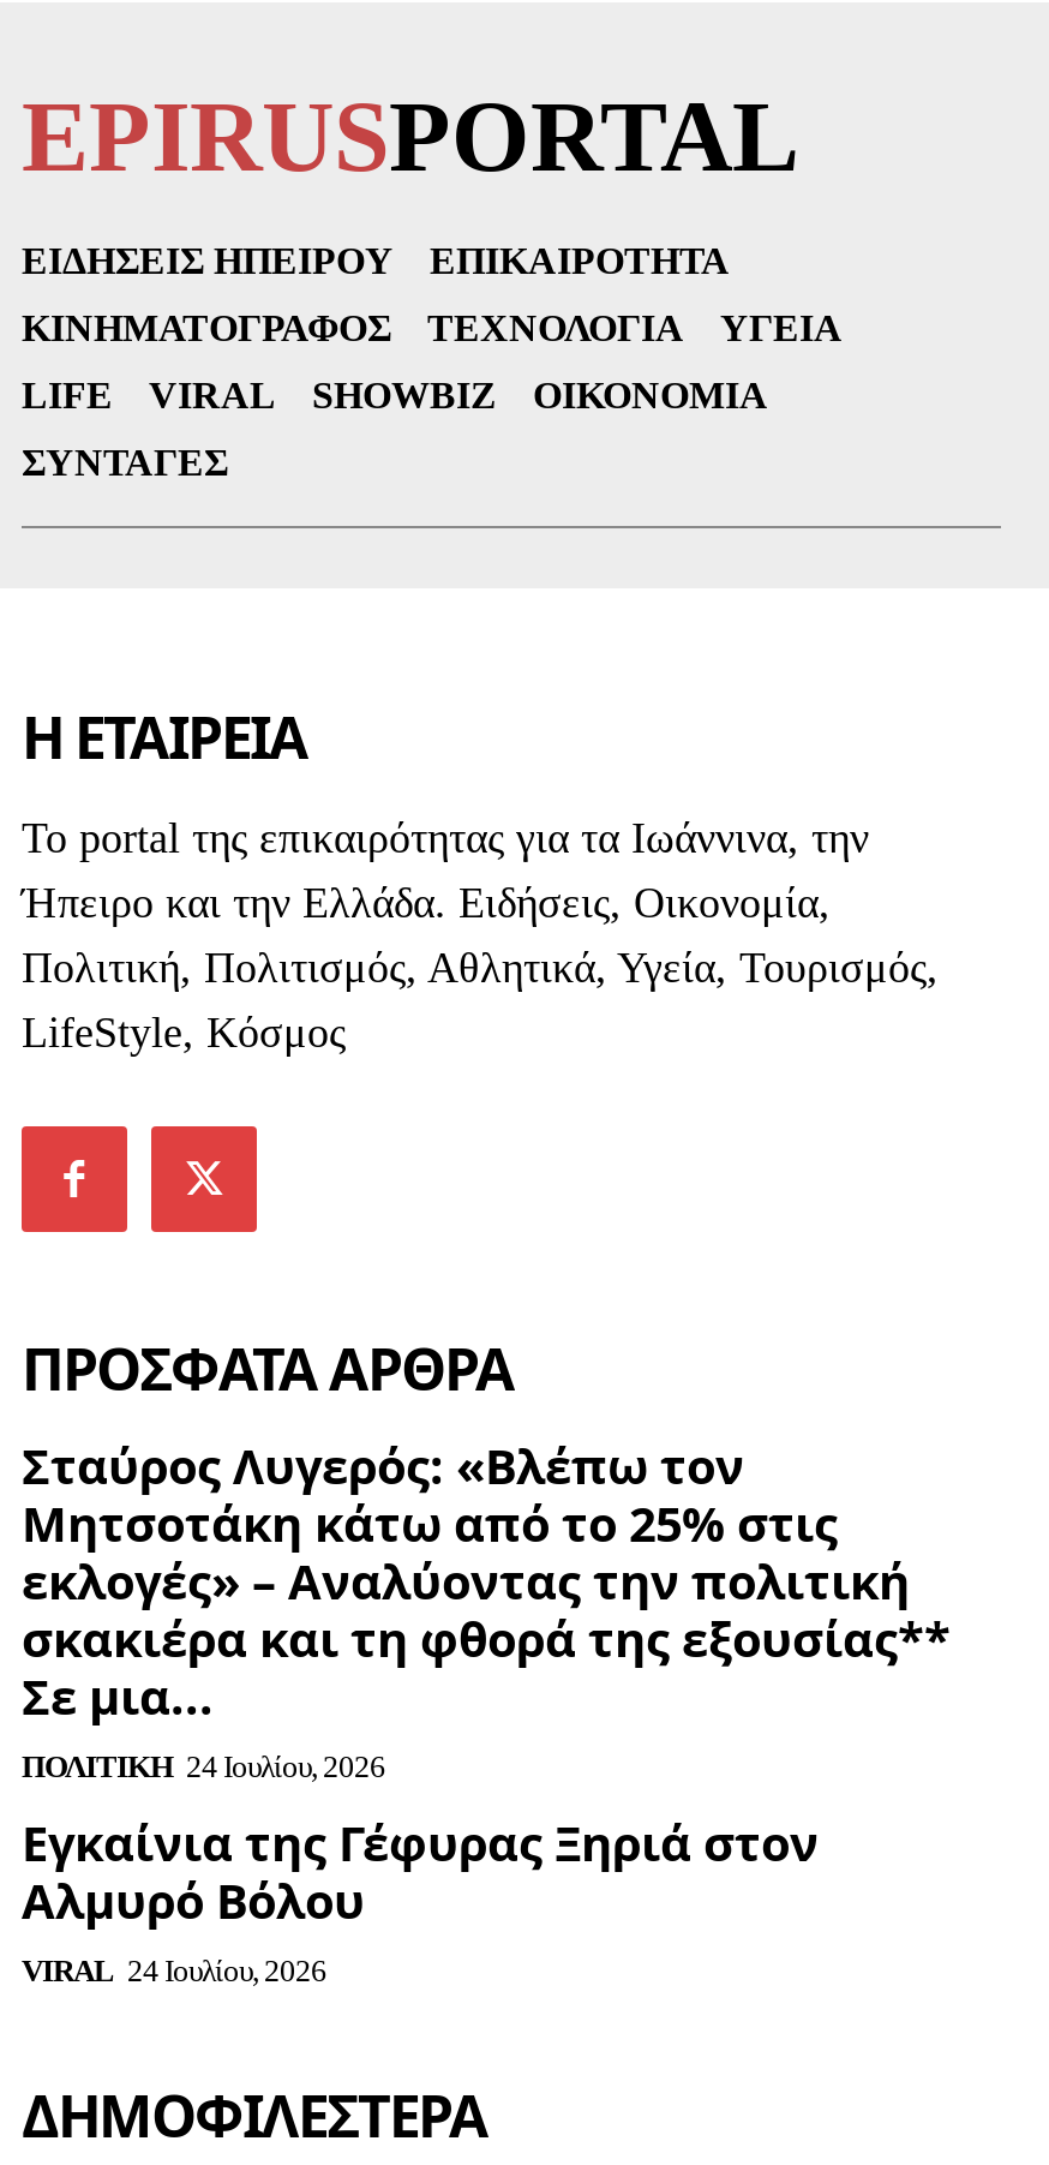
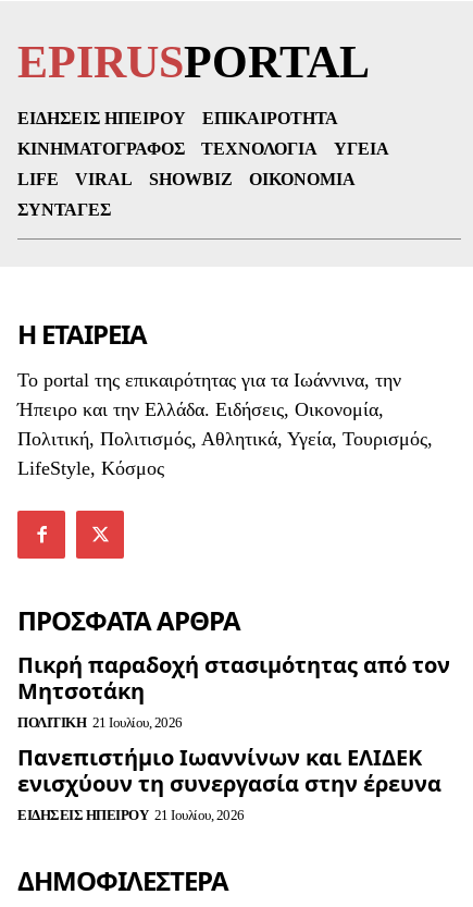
[22,1434,951,1989] Σταύρος Λυγερός: «Βλέπω τον | Μητσοτάκη κάτω από το 25% στις | εκλογές» – Αναλύοντας την πολιτική | σκακιέρα και τη φθορά της εξουσίας** | Σε μια... | ΠΟΛΙΤΙΚΉ 24 Ιουλίου, 2026 | Εγκαίνια της Γέφυρας Ξηριά στον | Αλμυρό Βόλου | VIRAL 24 Ιουλίου, 2026 -> [17,650,450,823] Πικρή παραδοχή στασιμότητας από τον | Μητσοτάκη | ΠΟΛΙΤΙΚΉ 21 Ιουλίου, 2026 | Πανεπιστήμιο Ιωαννίνων και ΕΛΙΔΕΚ | ενισχύουν τη συνεργασία στην έρευνα | ΕΙΔΉΣΕΙΣ ΗΠΕΊΡΟΥ 21 Ιουλίου, 2026

